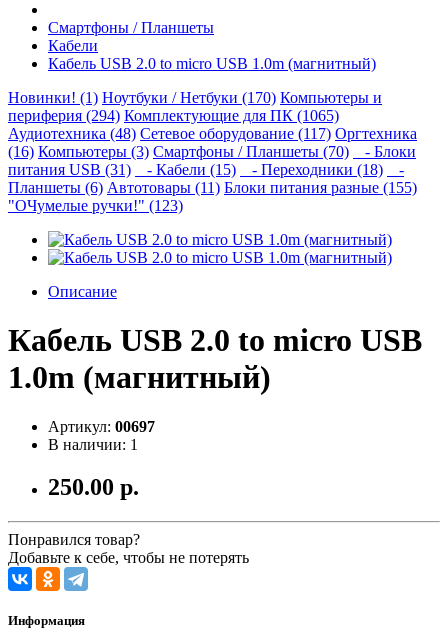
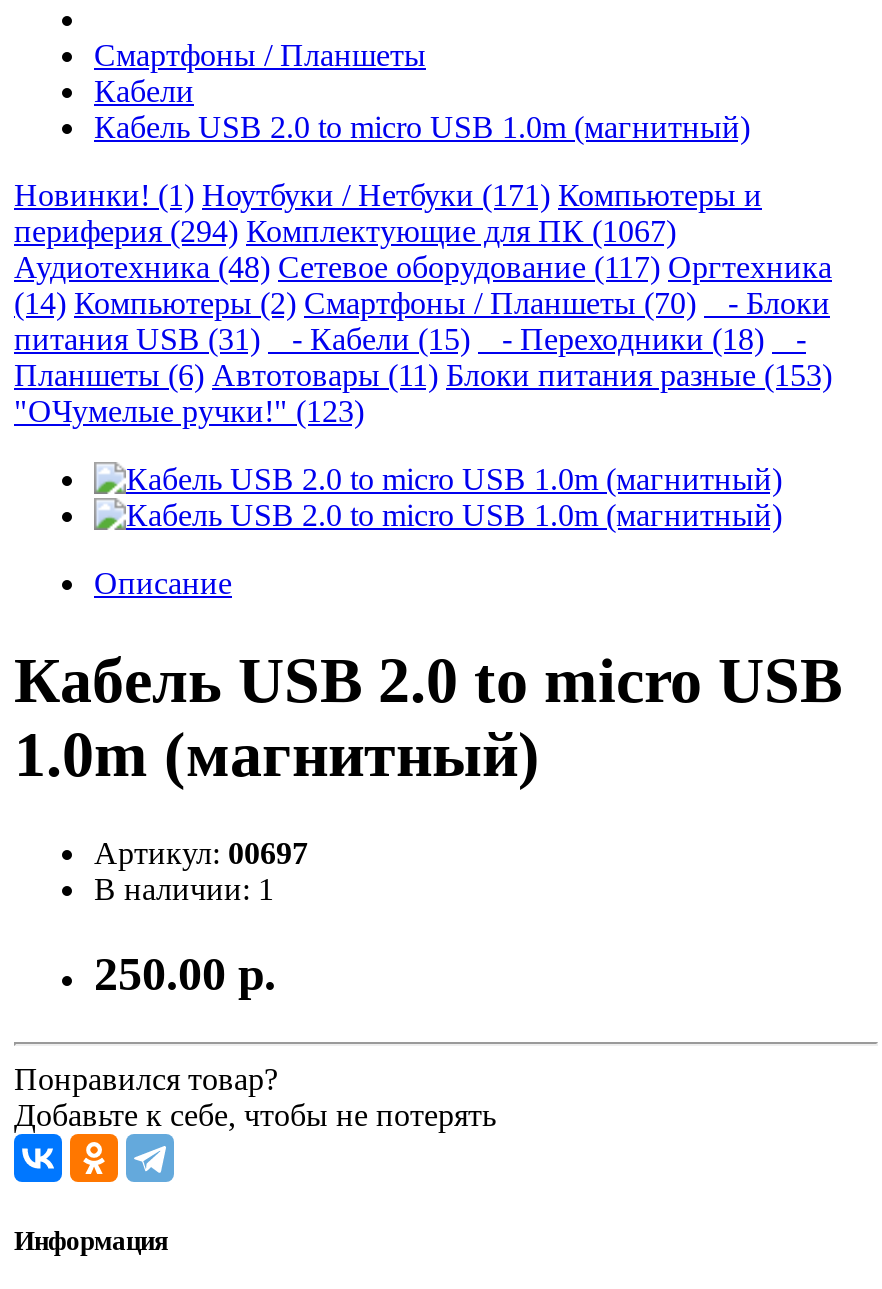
[8,89,382,106] Новинки! (1) Ноутбуки / Нетбуки (170) Компьютеры и -> [14,178,762,212] Новинки! (1) Ноутбуки / Нетбуки (171) Компьютеры и
[8,107,339,124] периферия (294) Комплектующие для ПК (1065) -> [14,214,676,248] периферия (294) Комплектующие для ПК (1067)
[8,143,416,160] (16) Компьютеры (3) Смартфоны / Планшеты (70) - Блоки -> [14,286,830,320] (14) Компьютеры (2) Смартфоны / Планшеты (70) - Блоки
[8,179,417,196] Планшеты (6) Автотовары (11) Блоки питания разные (155) -> [14,358,832,392] Планшеты (6) Автотовары (11) Блоки питания разные (153)

